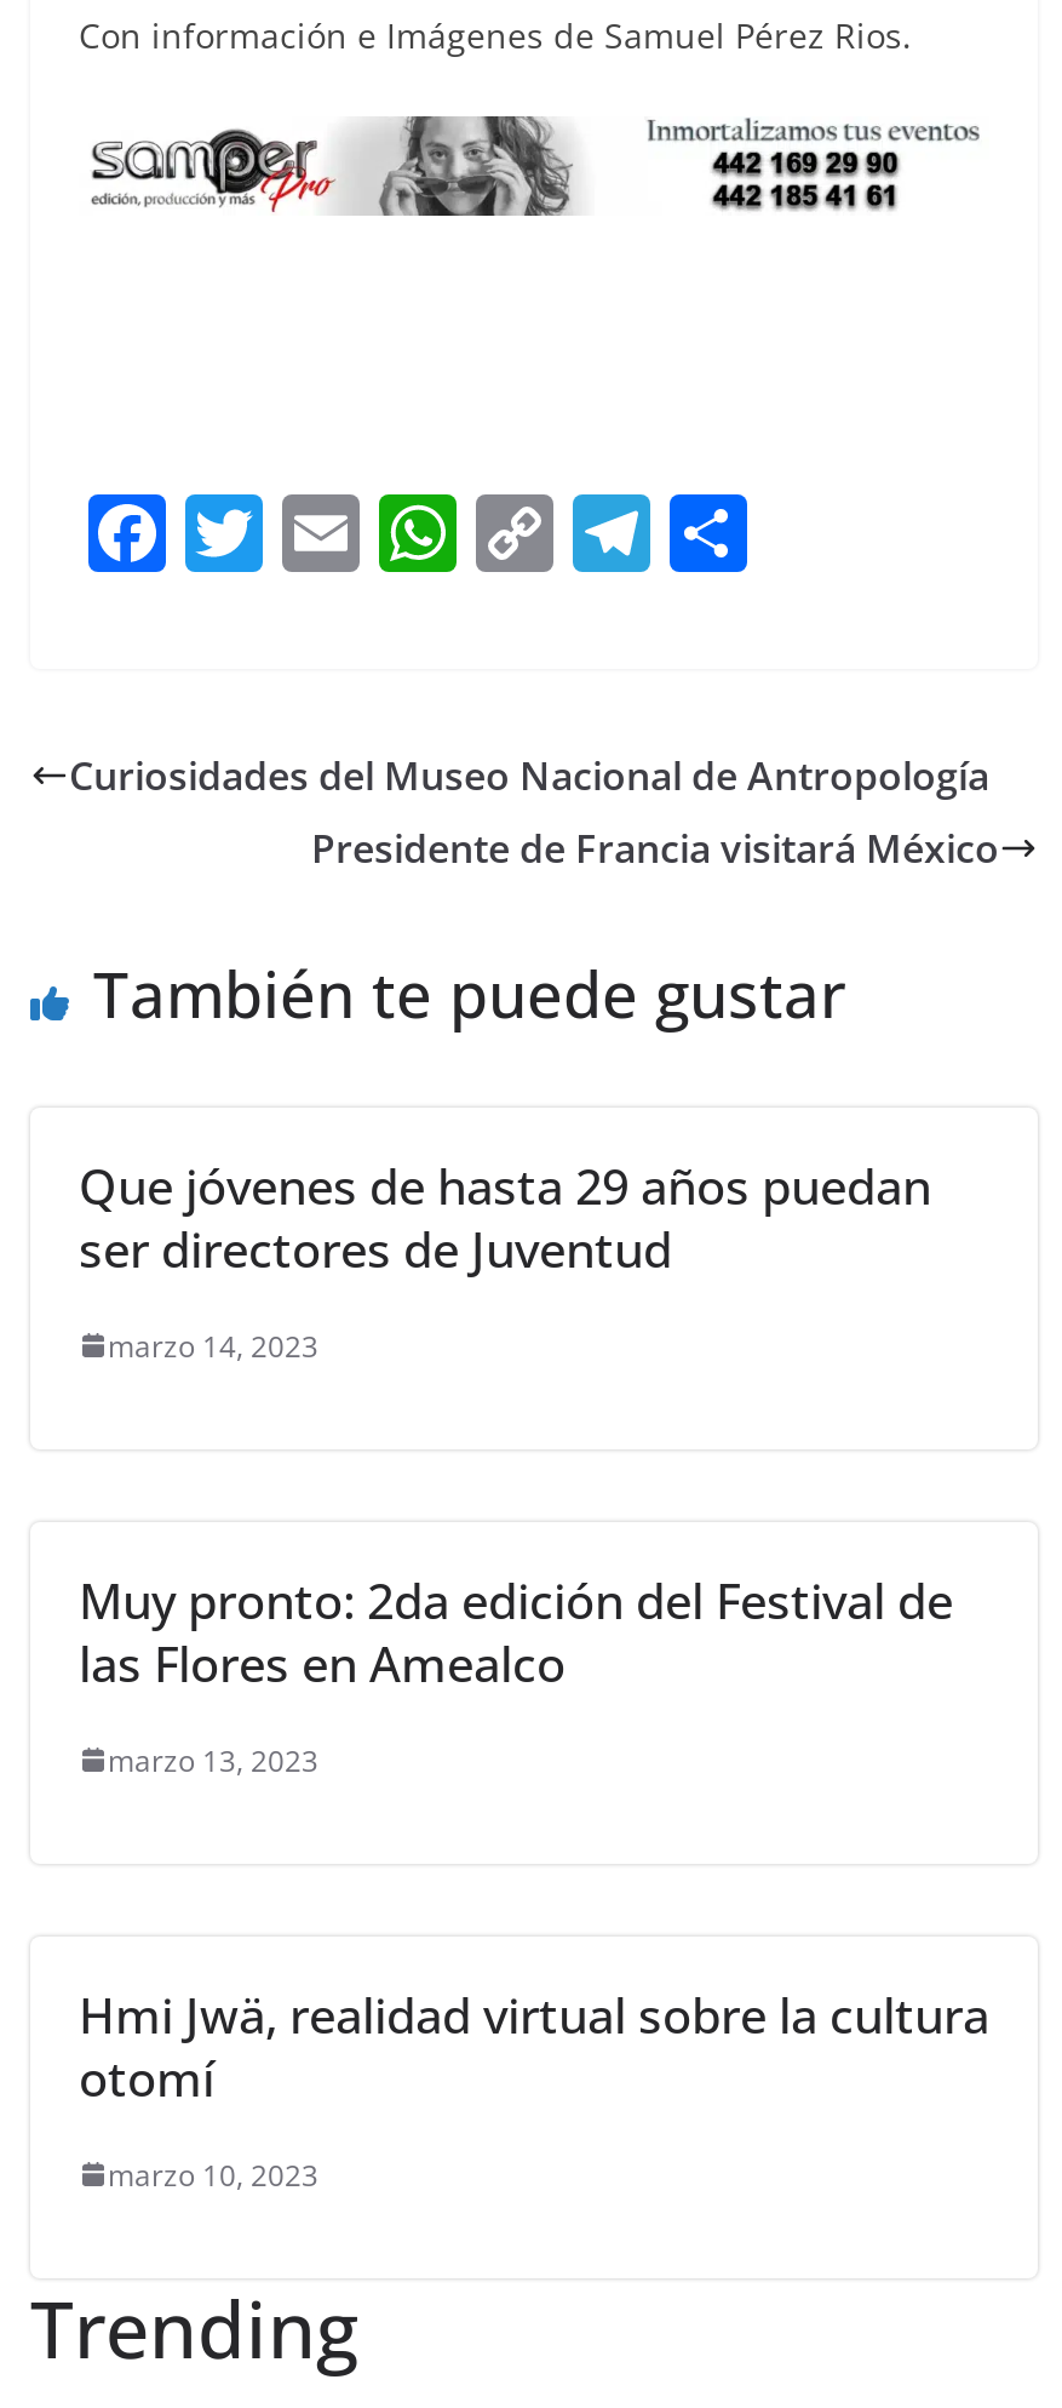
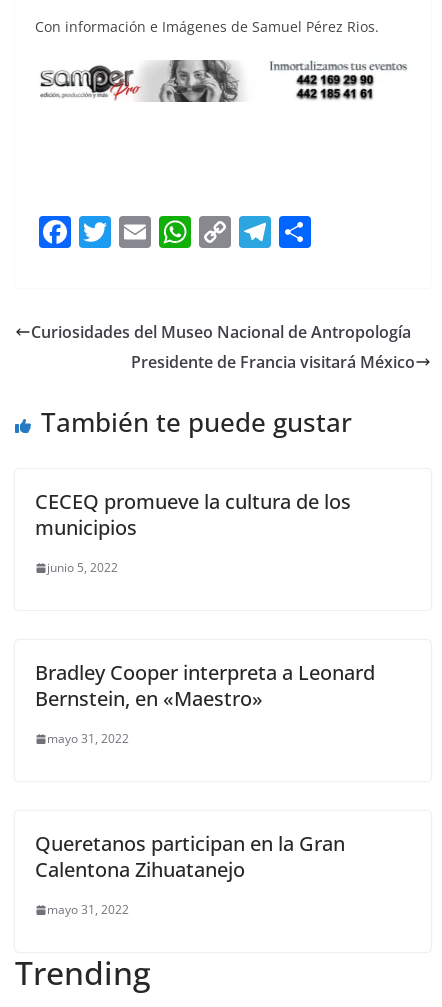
[79,1152,931,1280] Que jóvenes de hasta 29 años puedan | ser directores de Juventud -> [35,488,351,541] CECEQ promueve la cultura de los | municipios
[108,1324,318,1365] marzo 14, 2023 -> [47,559,118,576] junio 5, 2022
[79,1566,953,1695] Muy pronto: 2da edición del Festival de | las Flores en Amealco -> [35,659,375,712] Bradley Cooper interpreta a Leonard | Bernstein, en «Maestro»
[108,1739,318,1780] marzo 13, 2023 -> [47,730,129,747] mayo 31, 2022
[79,1981,989,2109] Hmi Jwä, realidad virtual sobre la cultura | otomí -> [35,830,345,883] Queretanos participan en la Gran | Calentona Zihuatanejo
[108,2153,318,2194] marzo 10, 2023 -> [47,901,129,918] mayo 31, 2022

